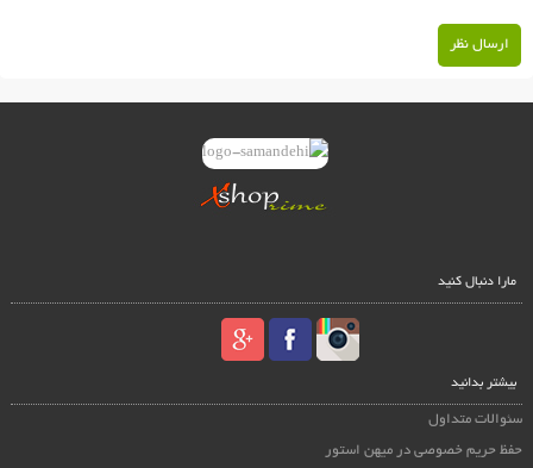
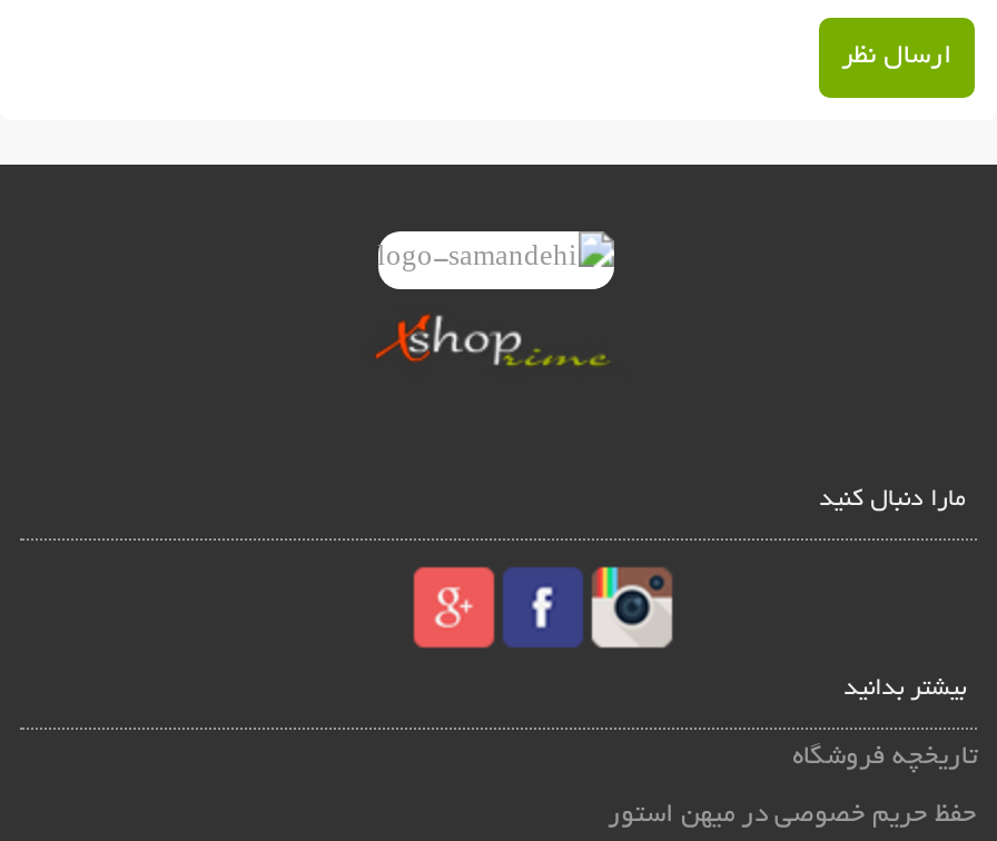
[428,412,522,428] سئوالات متداول -> [792,743,977,772] تاریخچه فروشگاه

